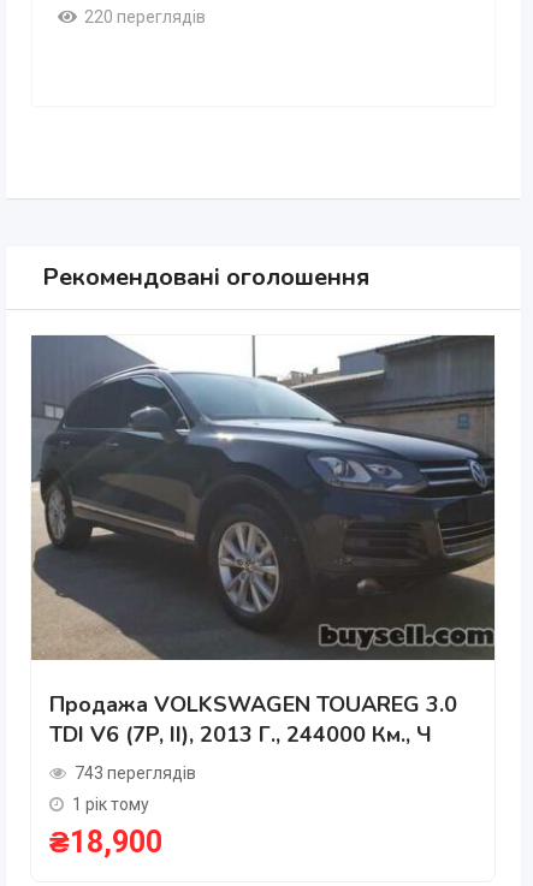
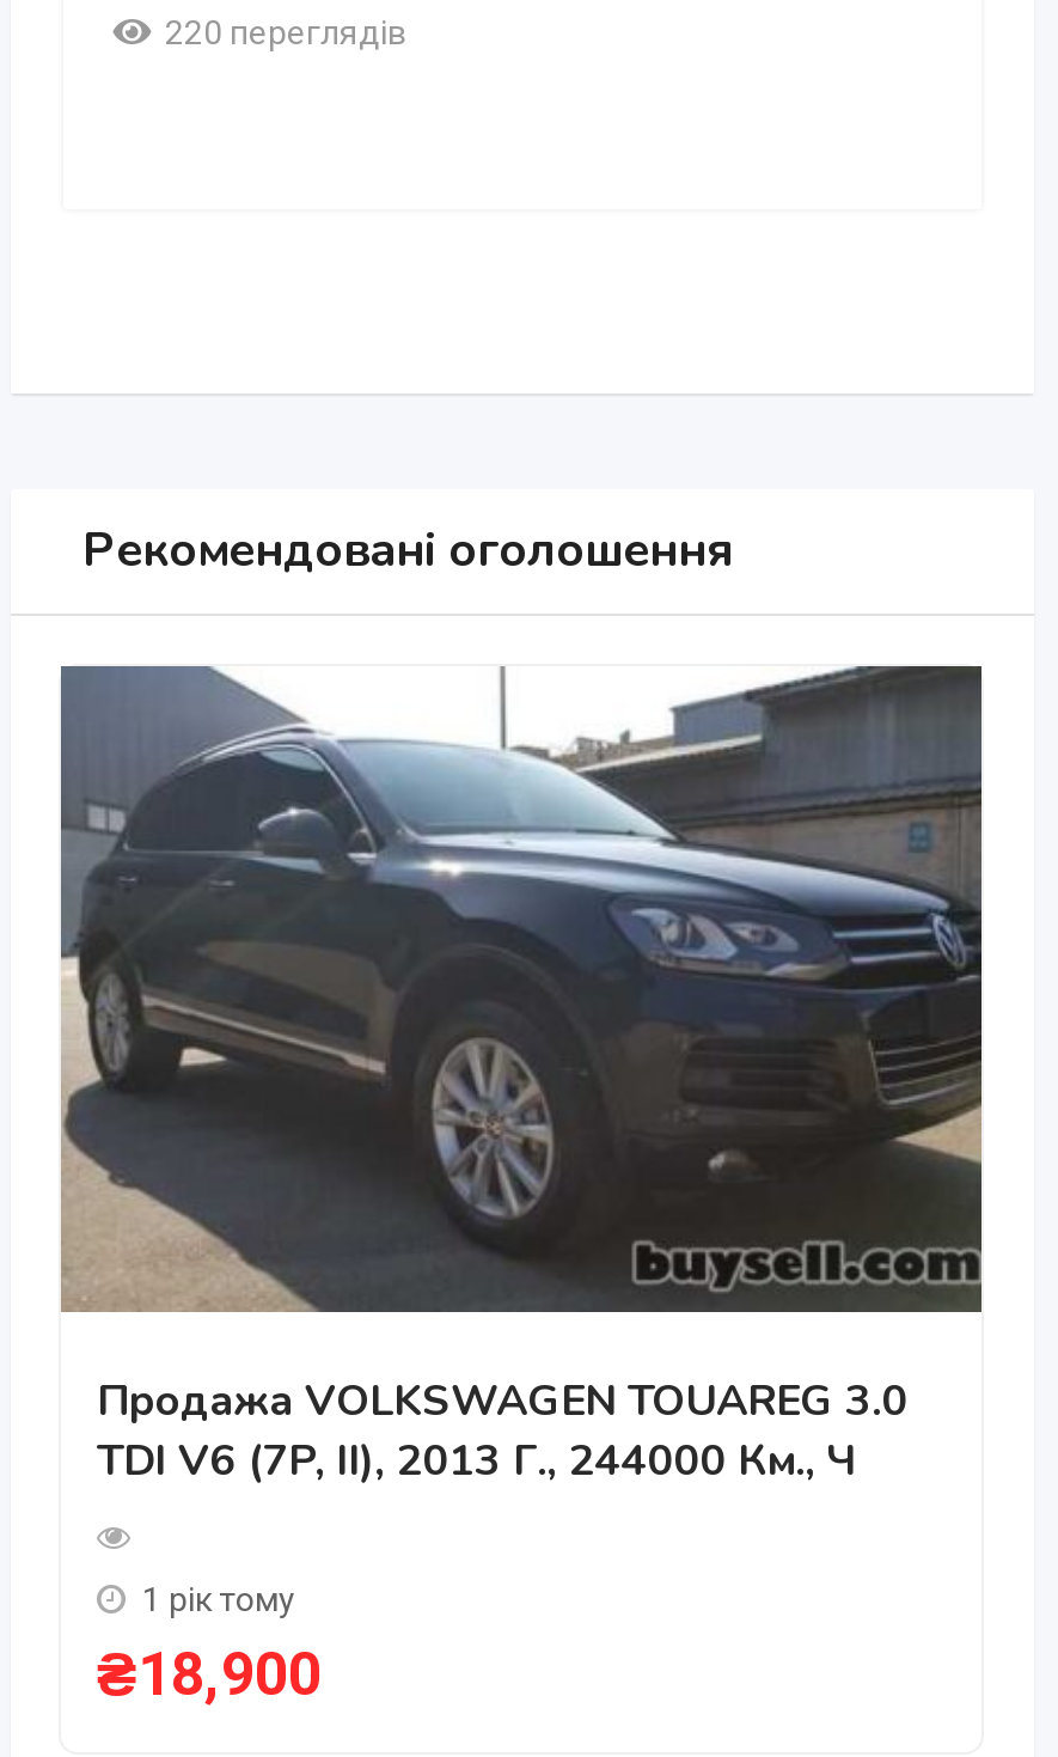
[75,763,196,782] 743 переглядів -> none

